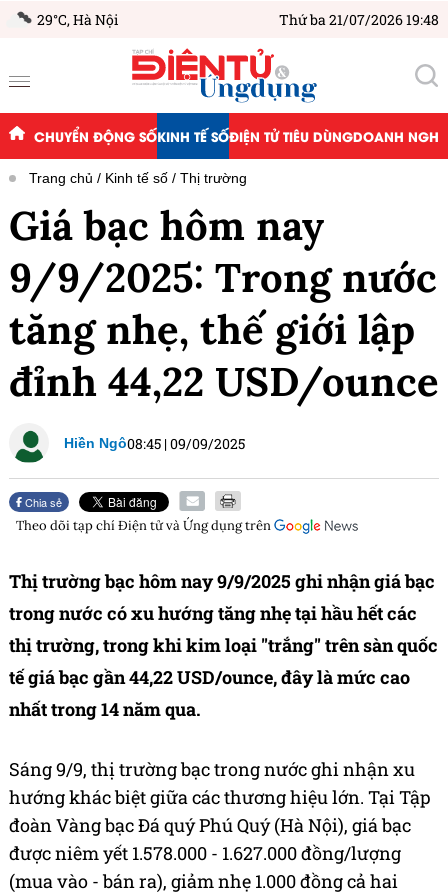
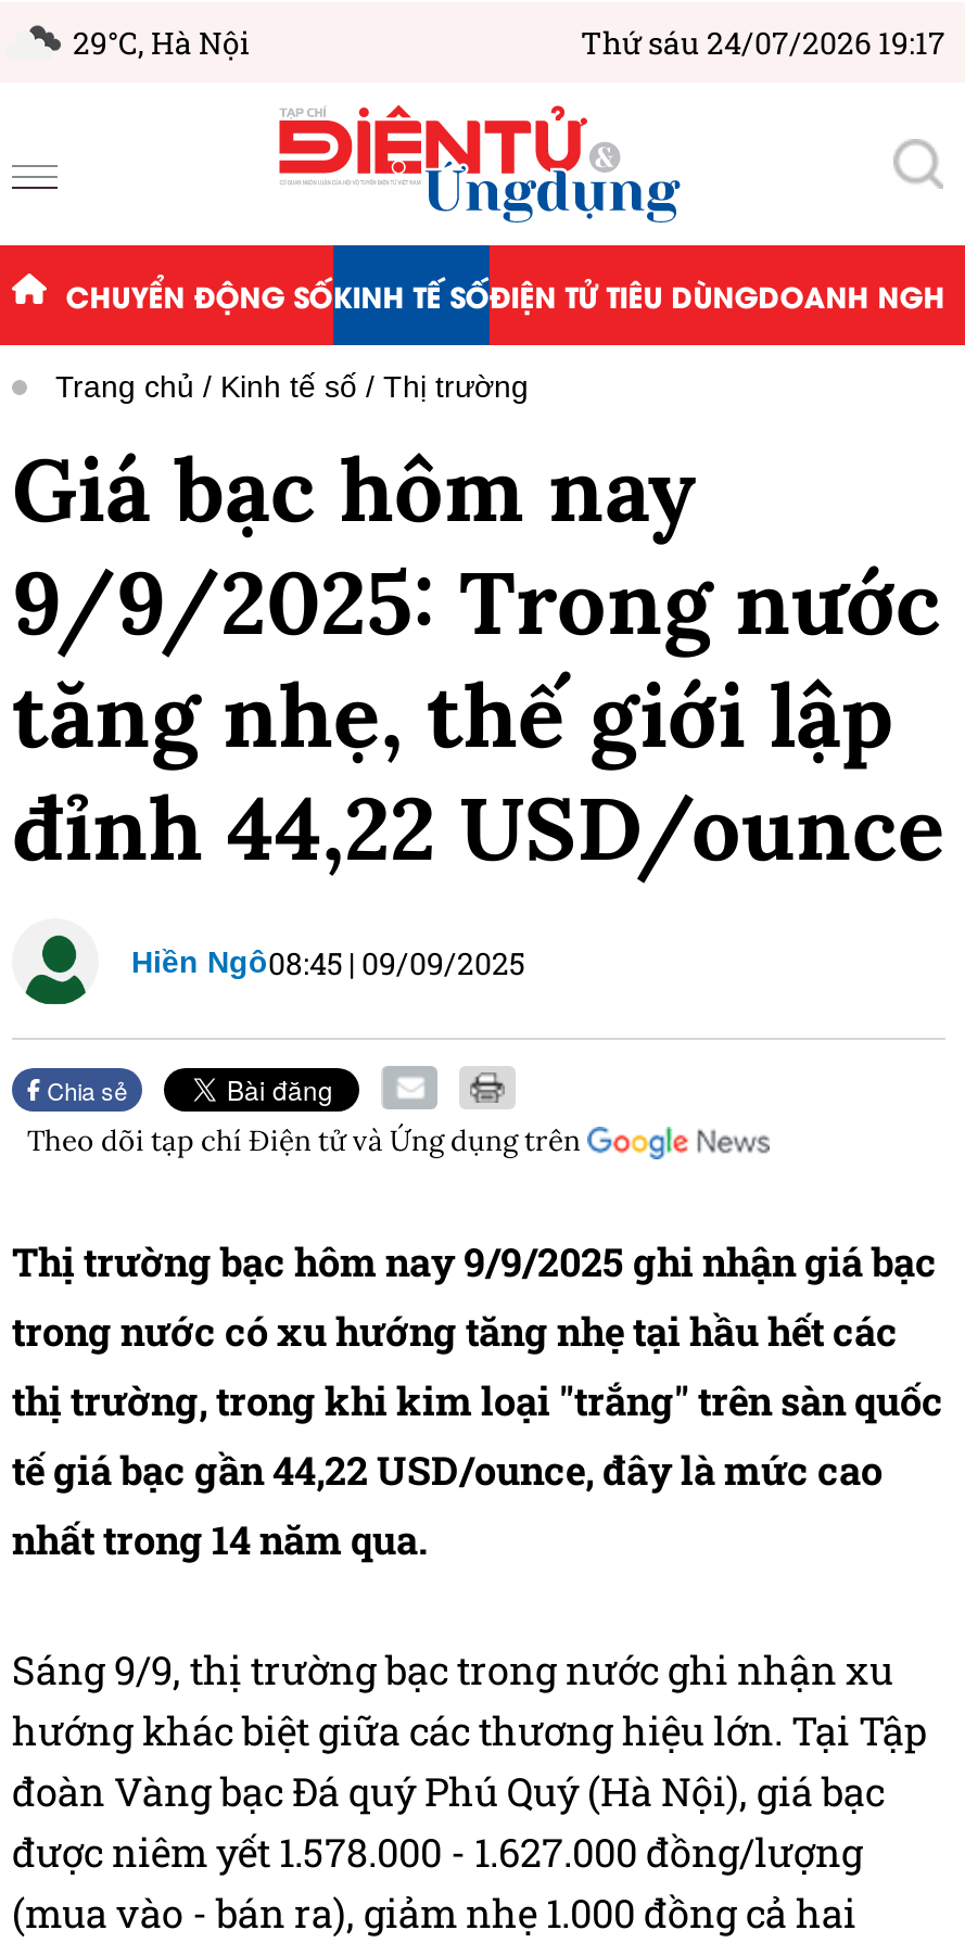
[279,10,439,29] Thứ ba 21/07/2026 19:48 -> [581,22,945,63] Thứ sáu 24/07/2026 19:17

